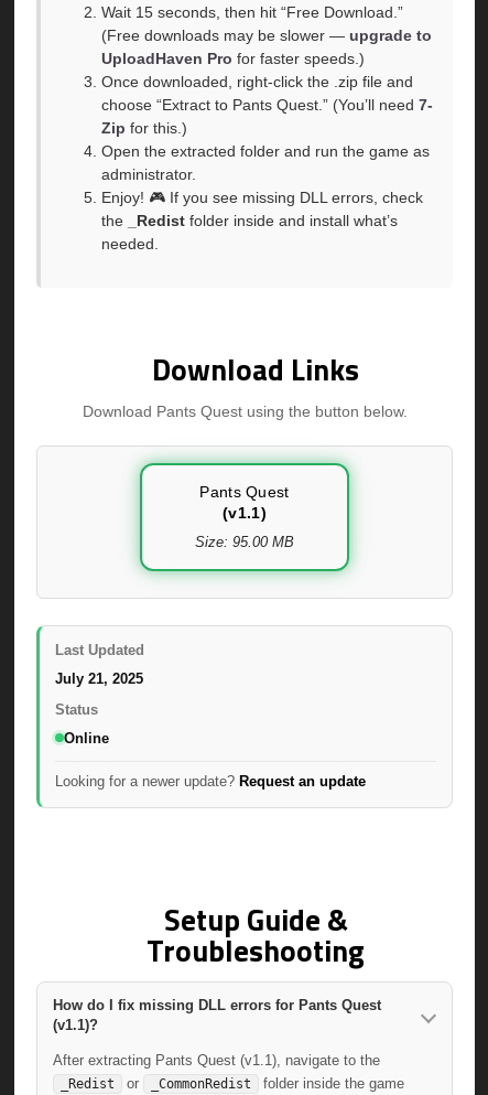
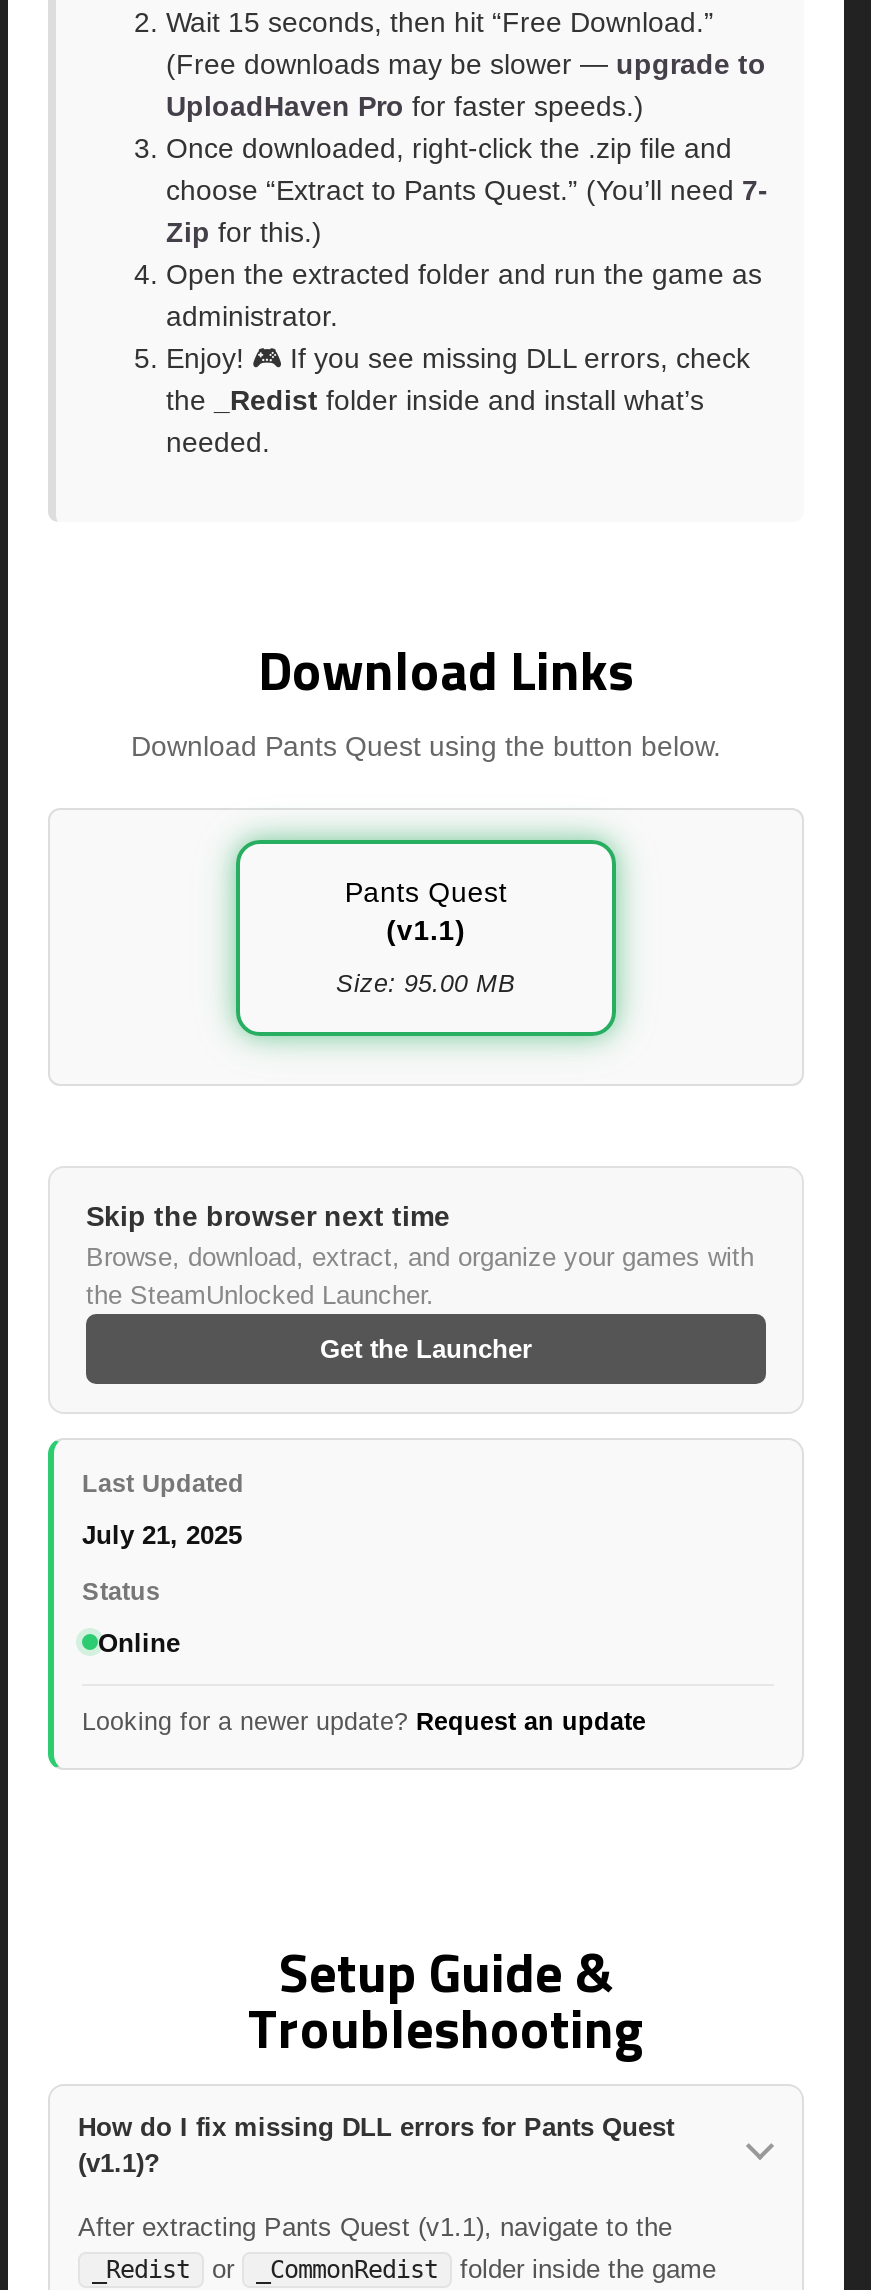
none -> [86,1199,754,1363] Skip the browser next time | Browse, download, extract, and organize your games with | the SteamUnlocked Launcher. | Get the Launcher

